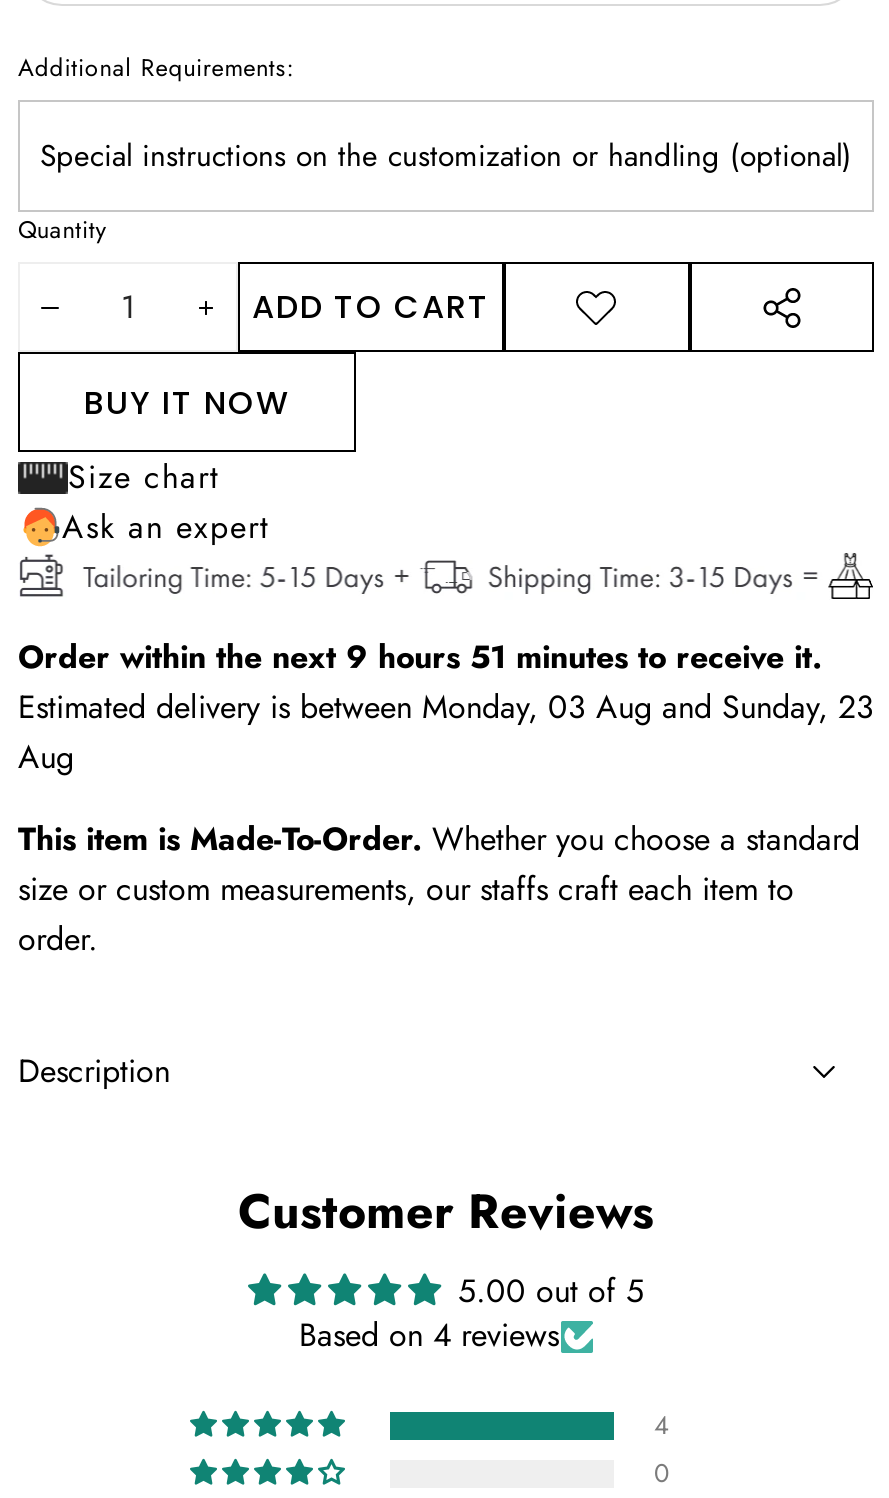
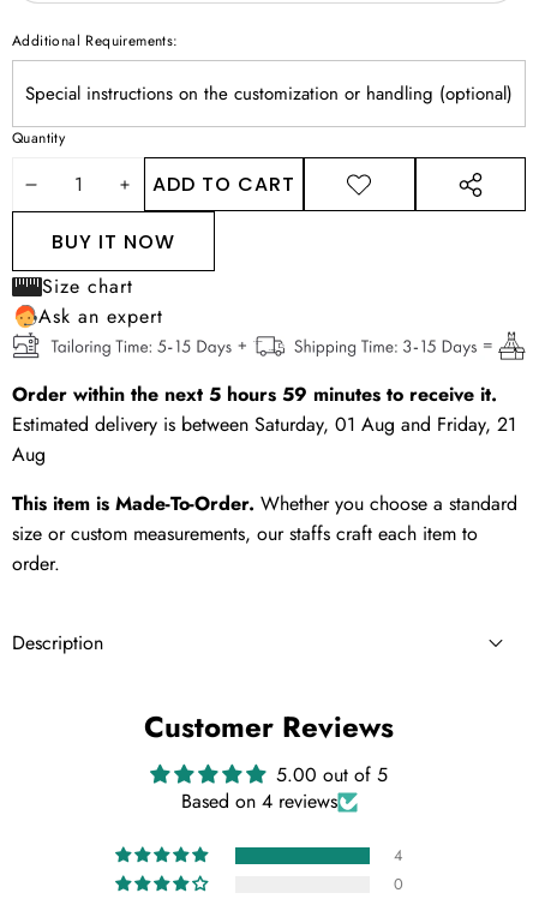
[18,635,822,681] Order within the next 9 hours 51 minutes to receive it. -> [12,381,497,408] Order within the next 5 hours 59 minutes to receive it.
[18,685,874,731] Estimated delivery is between Monday, 03 Aug and Sunday, 23 -> [12,411,516,438] Estimated delivery is between Saturday, 01 Aug and Friday, 21

